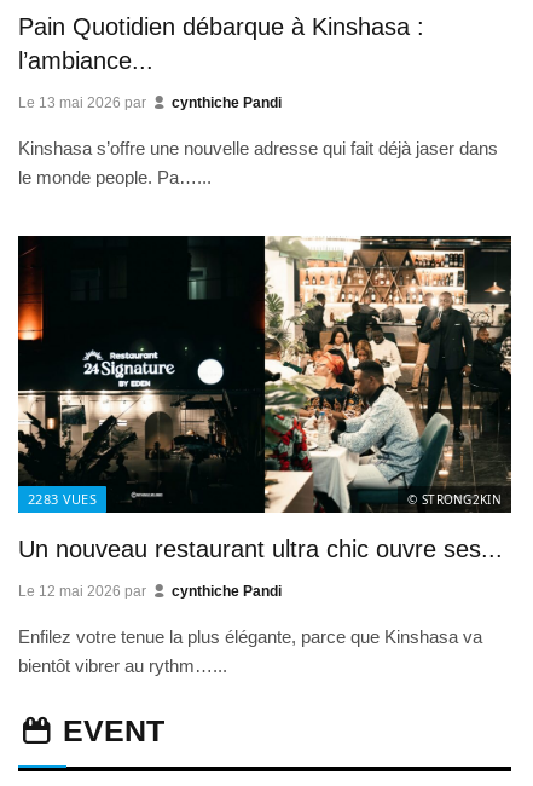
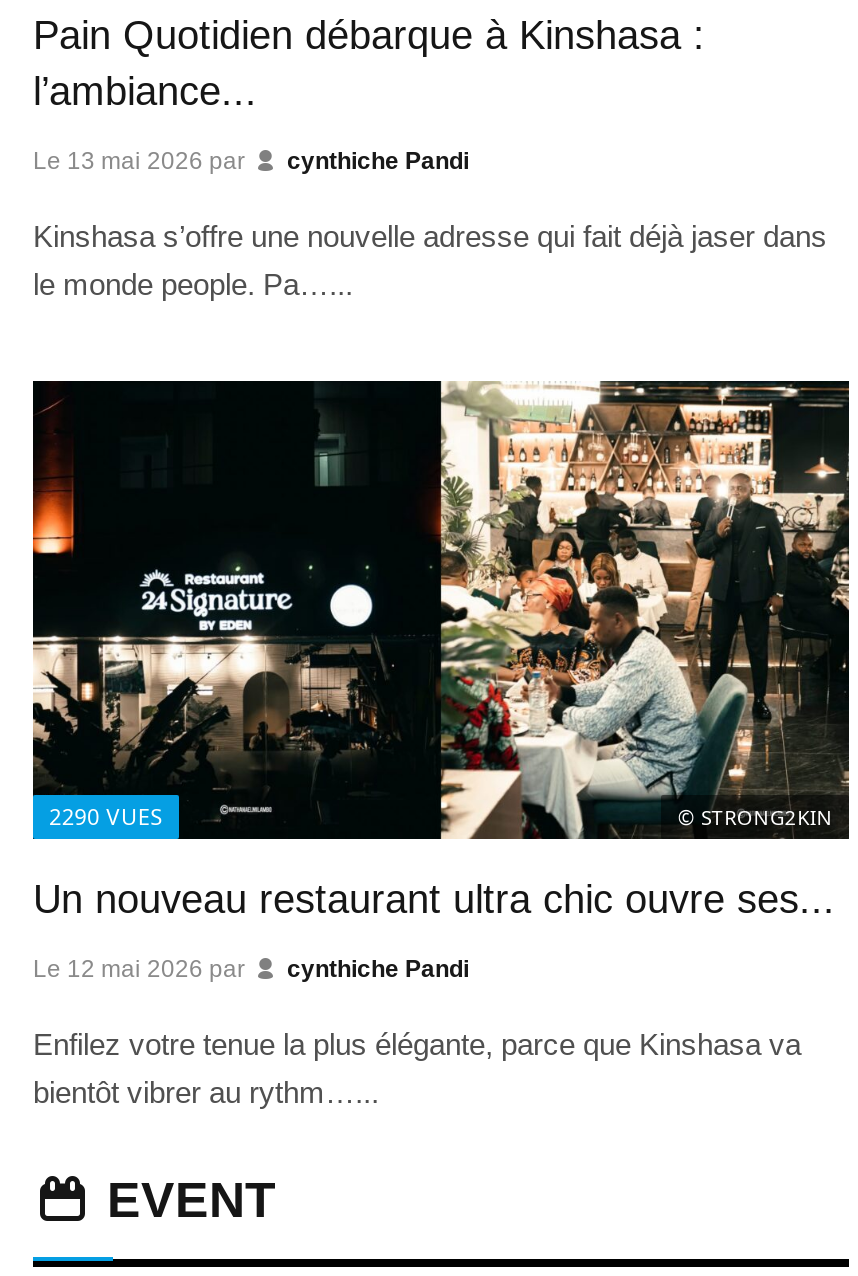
[28,490,97,508] 2283 VUES -> [49,801,163,831] 2290 VUES

